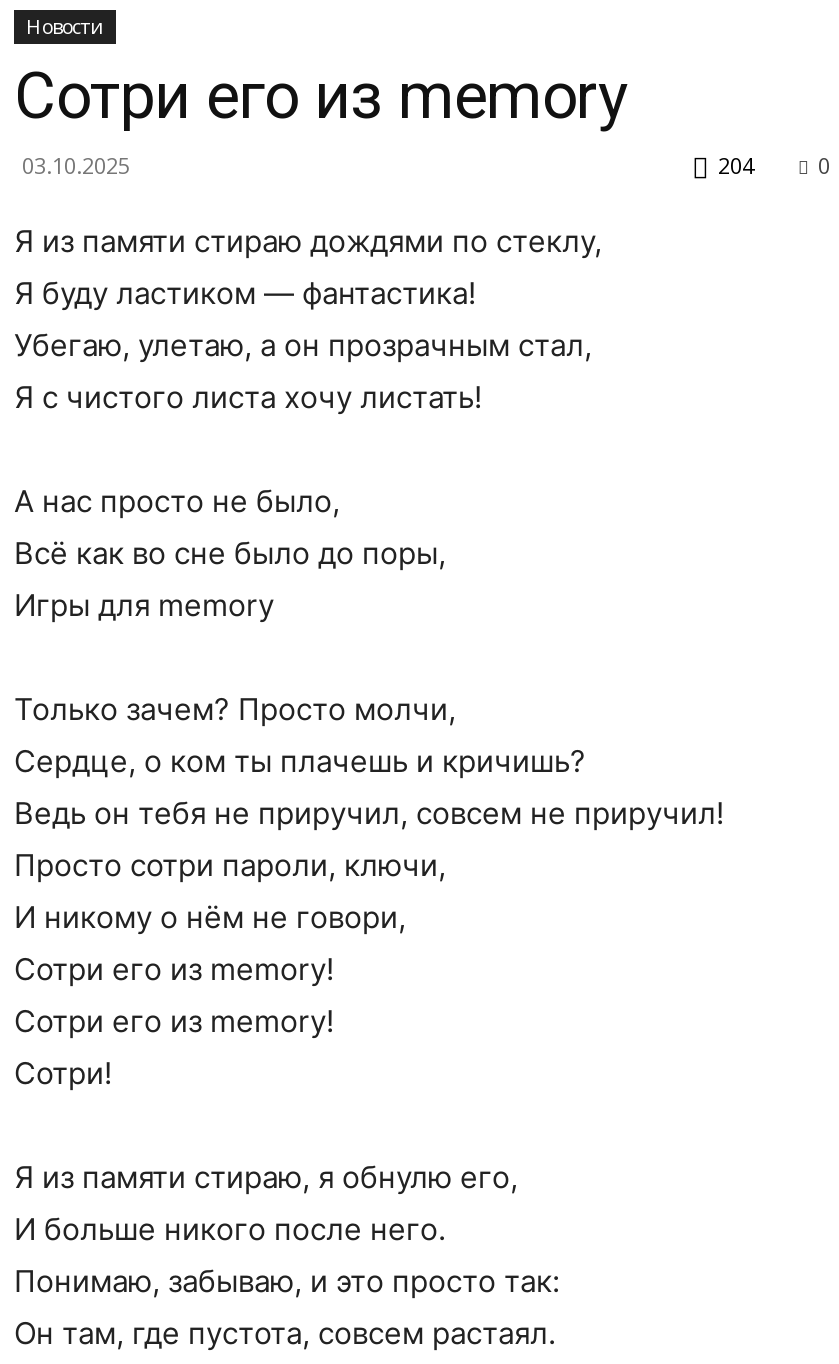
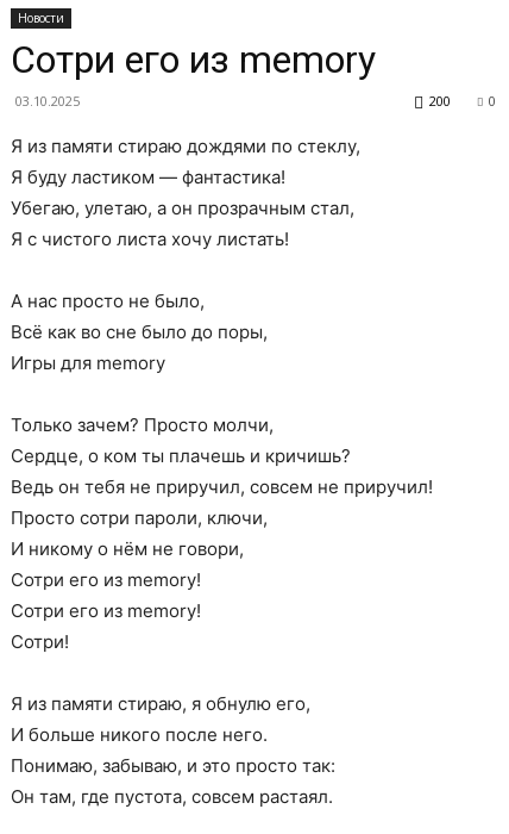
[718,150,754,180] 204 -> [429,92,451,110] 200

